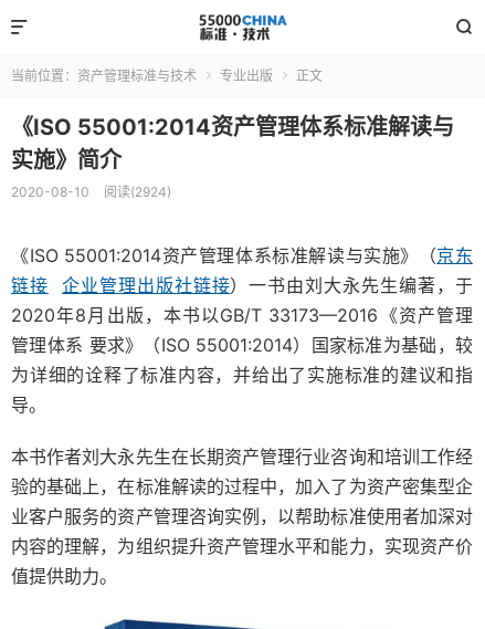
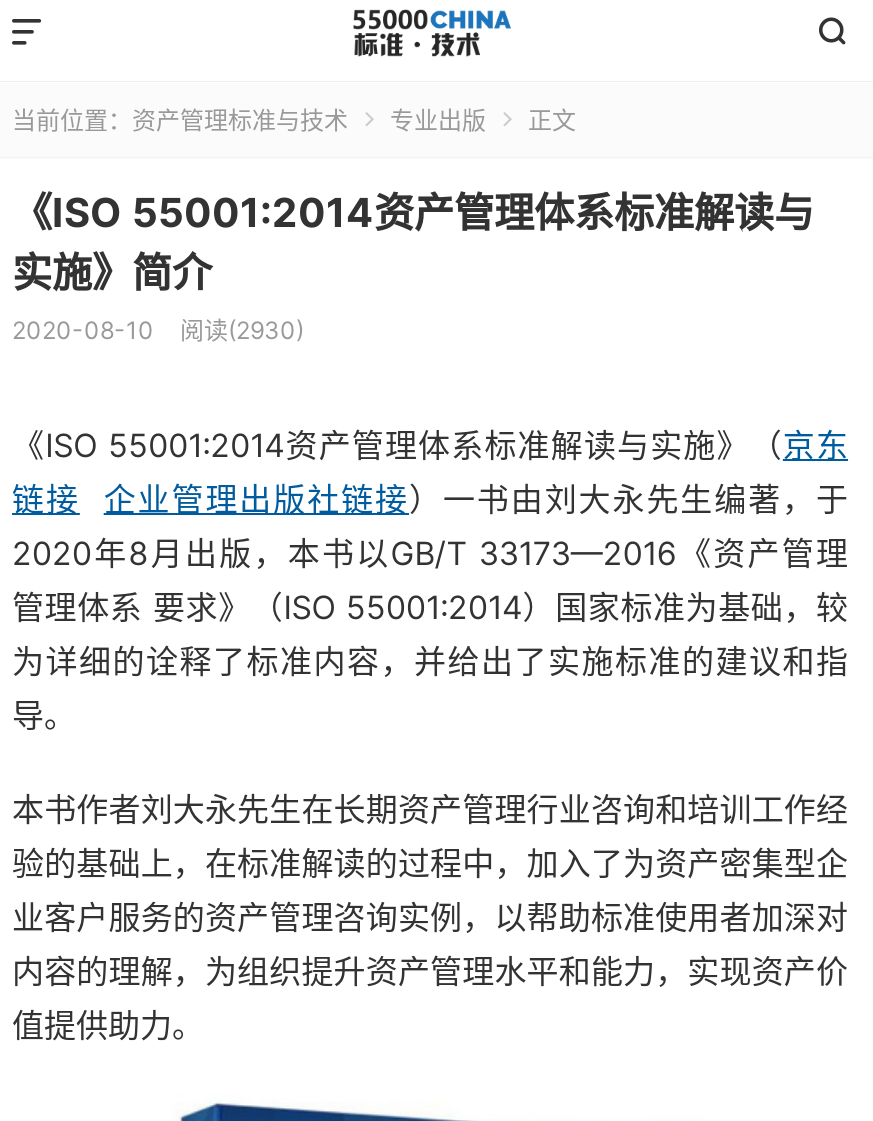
[11,184,171,200] 2020-08-10 阅读(2924) -> [12,315,304,345] 2020-08-10 阅读(2930)

